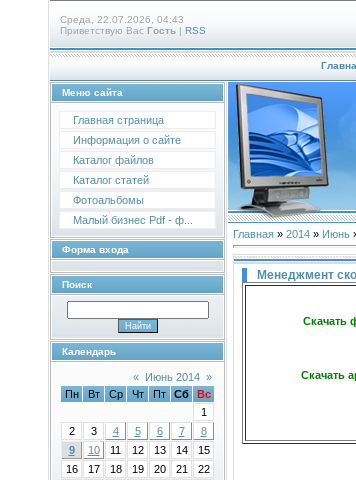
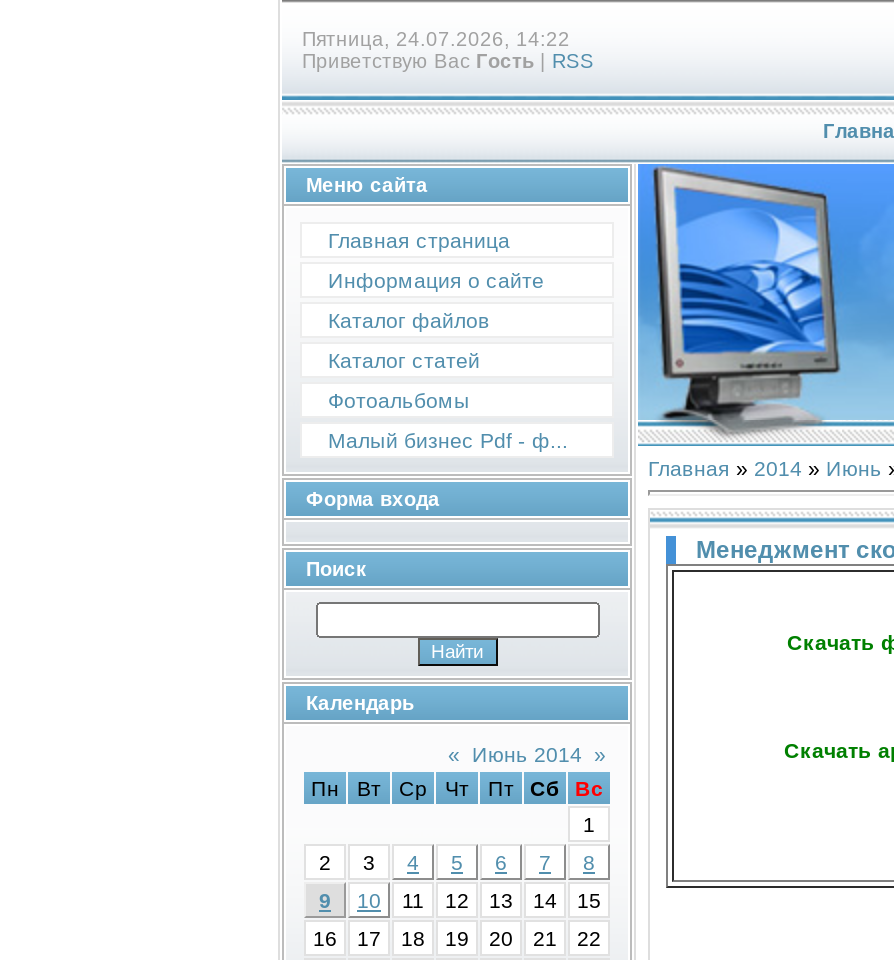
[60,14,184,25] Среда, 22.07.2026, 04:43 -> [302,28,570,50] Пятница, 24.07.2026, 14:22

